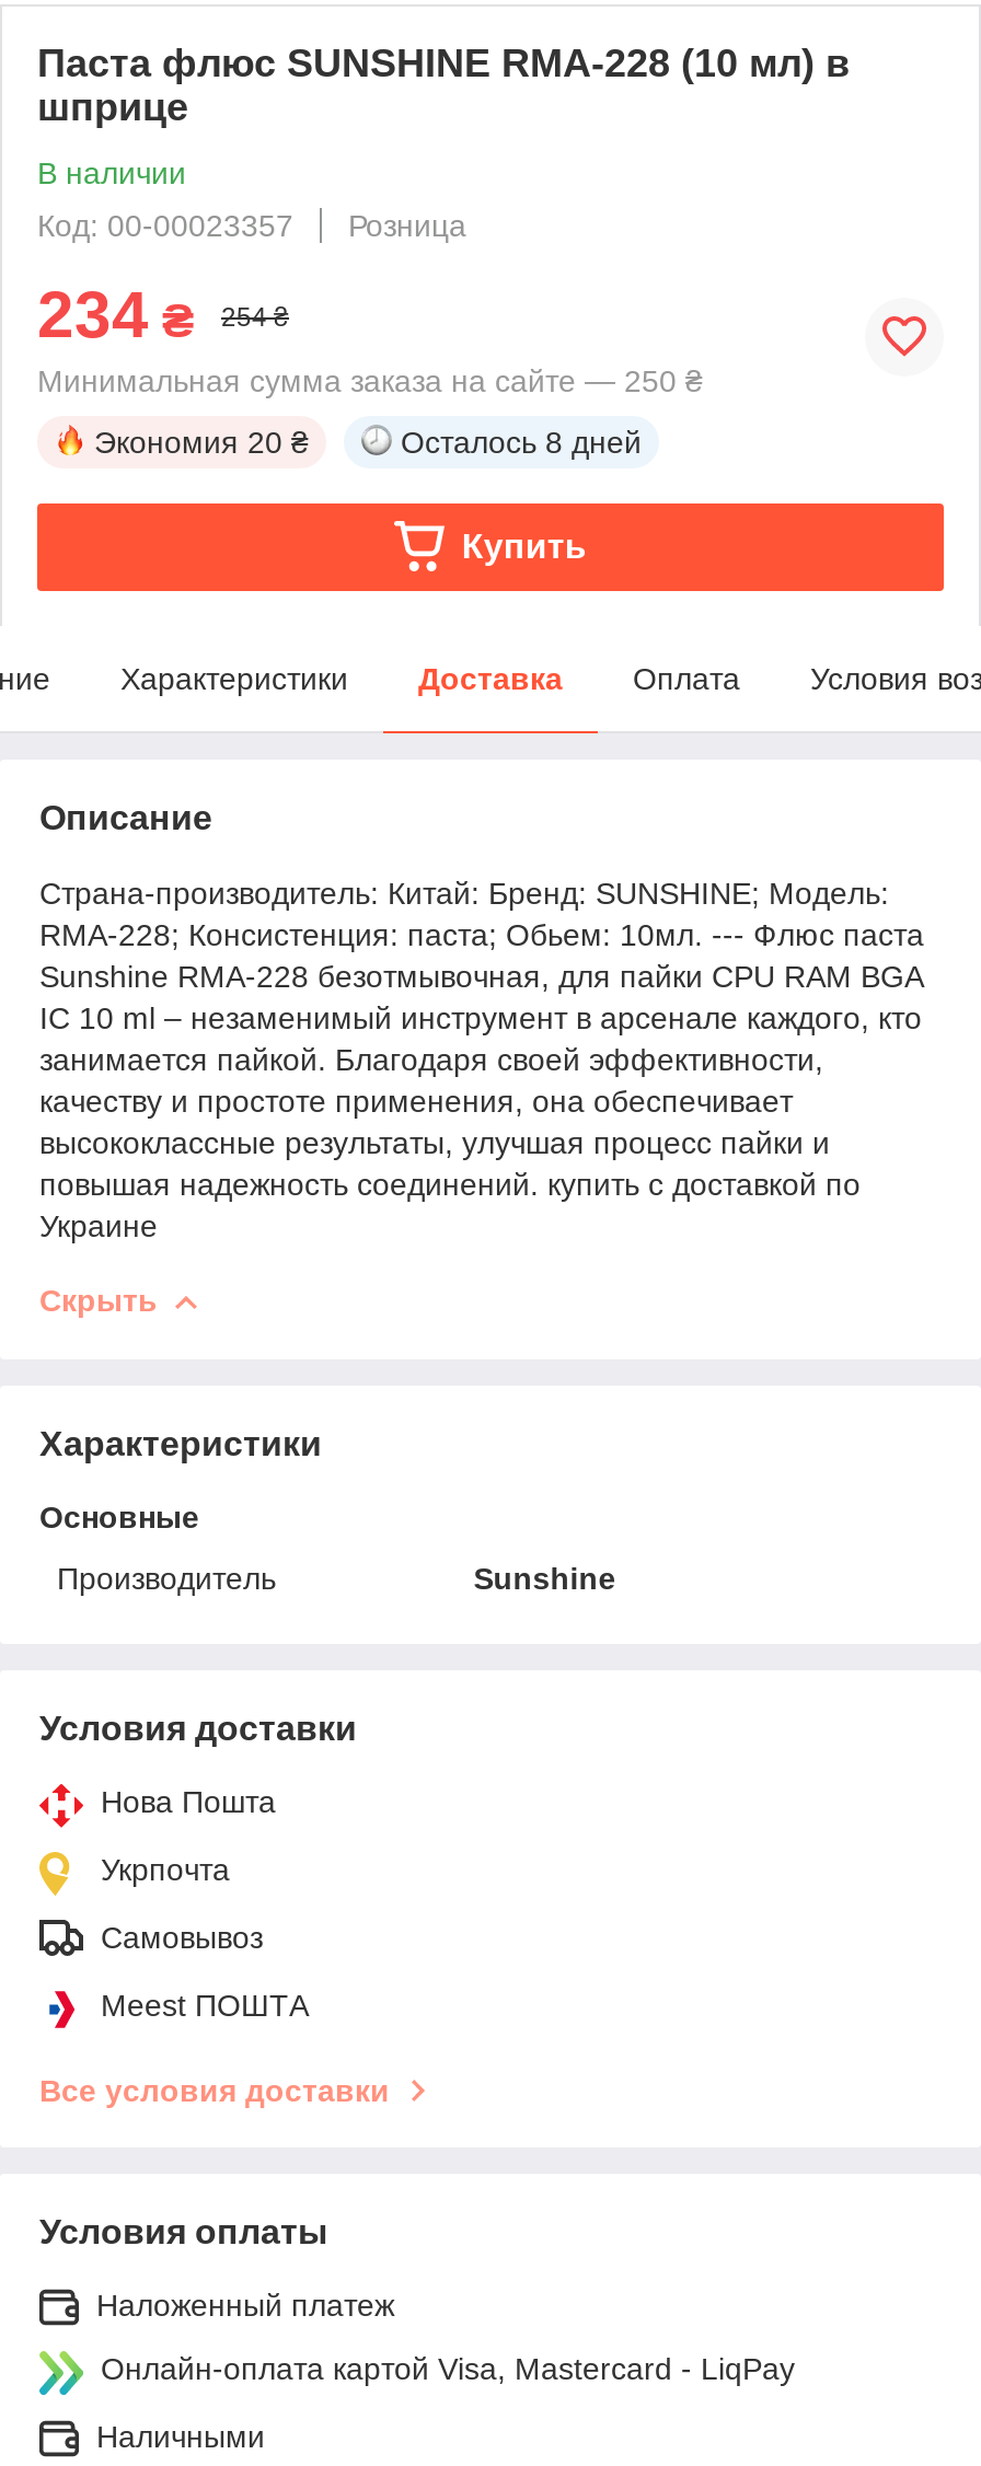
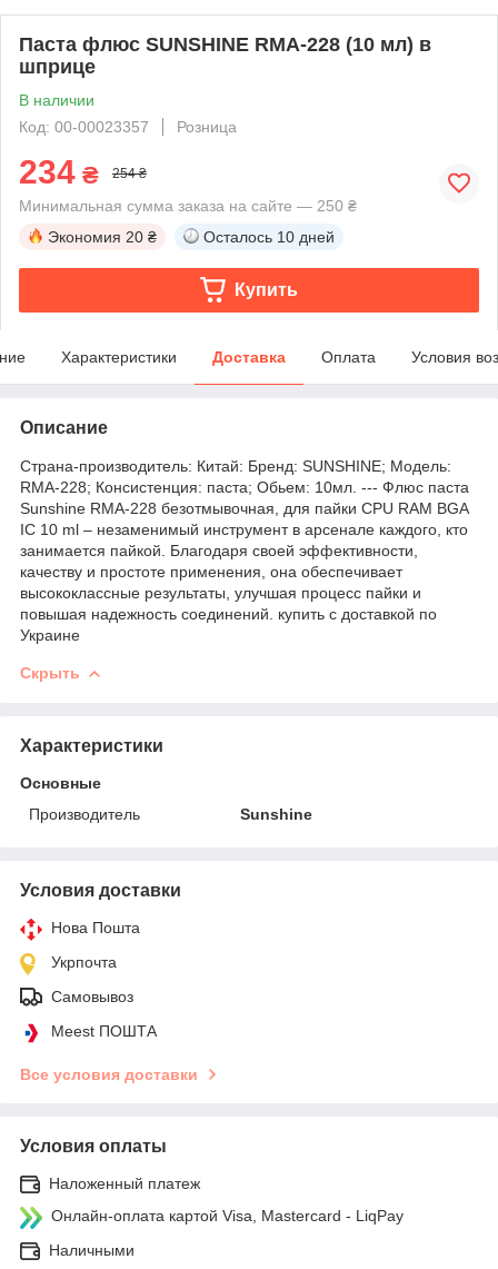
[401,424,642,459] Осталось 8 дней -> [203,228,335,246] Осталось 10 дней

